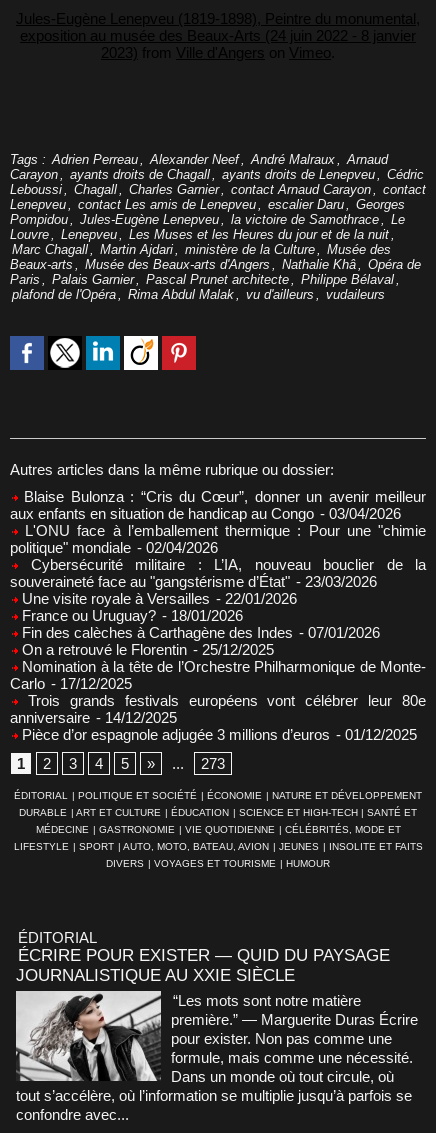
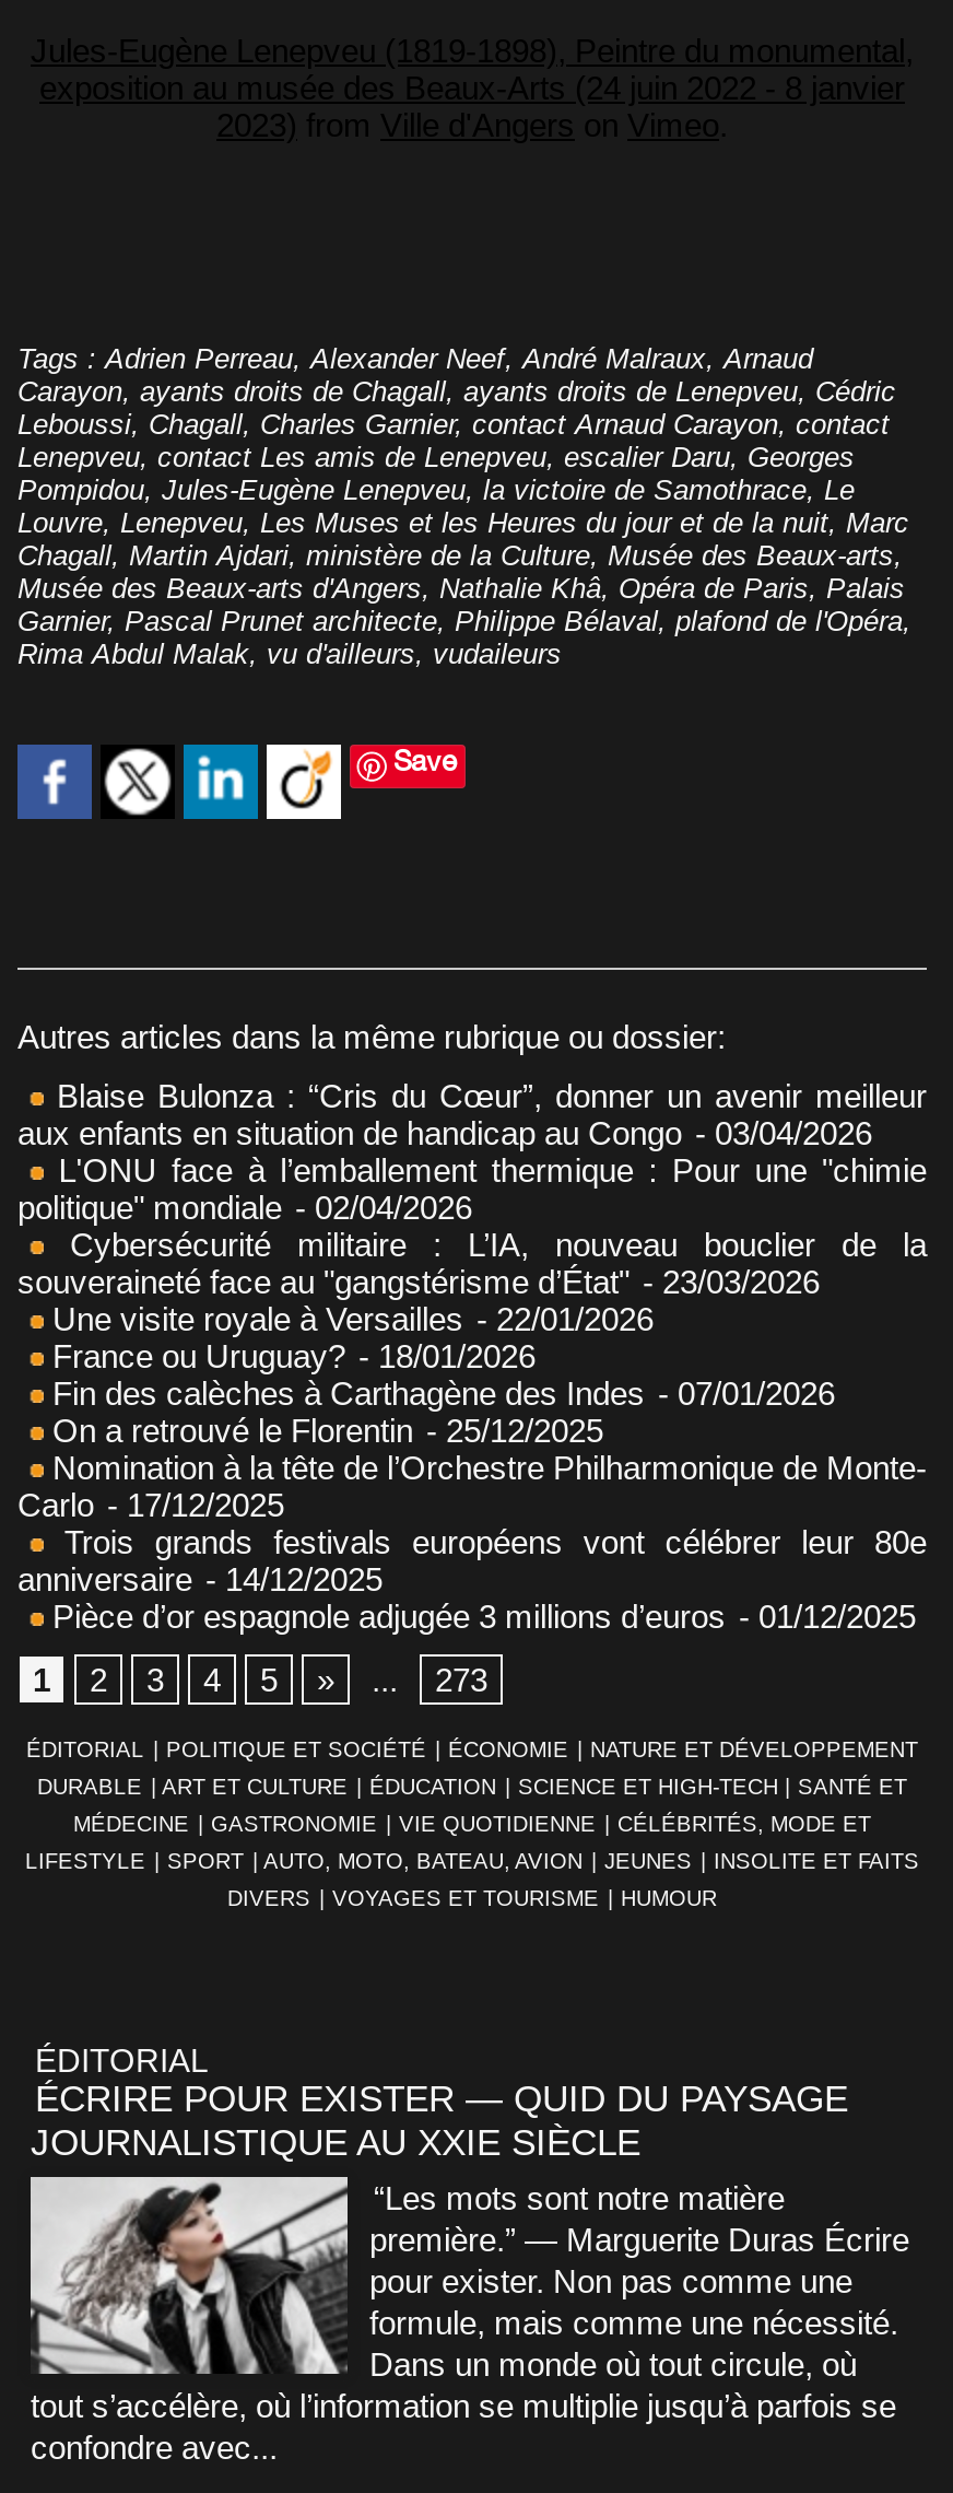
[10,152,426,302] Tags: Adrien Perreau , Alexander Neef , André Malraux , Arnaud | Carayon , ayants droits de Chagall , ayants droits de Lenepveu , Cédric | Leboussi , Chagall , Charles Garnier , contact Arnaud Carayon , contact | Lenepveu , contact Les amis de Lenepveu , escalier Daru , Georges | Pompidou , Jules-Eugène Lenepveu , la victoire de Samothrace , Le | Louvre , Lenepveu , Les Muses et les Heures du jour et de la nuit , | Marc Chagall , Martin Ajdari , ministère de la Culture , Musée des | Beaux-arts , Musée des Beaux-arts d'Angers , Nathalie Khâ , Opéra de | Paris , Palais Garnier , Pascal Prunet architecte , Philippe Bélaval , | plafond de l'Opéra , Rima Abdul Malak , vu d'ailleurs , vudaileurs -> [17,343,911,778] Tags: Adrien Perreau, Alexander Neef, André Malraux, Arnaud | Carayon, ayants droits de Chagall, ayants droits de Lenepveu, Cédric | Leboussi, Chagall, Charles Garnier, contact Arnaud Carayon, contact | Lenepveu, contact Les amis de Lenepveu, escalier Daru, Georges | Pompidou, Jules-Eugène Lenepveu, la victoire de Samothrace, Le | Louvre, Lenepveu, Les Muses et les Heures du jour et de la nuit, Marc | Chagall, Martin Ajdari, ministère de la Culture, Musée des Beaux-arts, | Musée des Beaux-arts d'Angers, Nathalie Khâ, Opéra de Paris, Palais | Garnier, Pascal Prunet architecte, Philippe Bélaval, plafond de l'Opéra, | Rima Abdul Malak, vu d'ailleurs, vudaileurs | Save
[161,337,197,371] [image] -> [350,747,424,819] [image]

